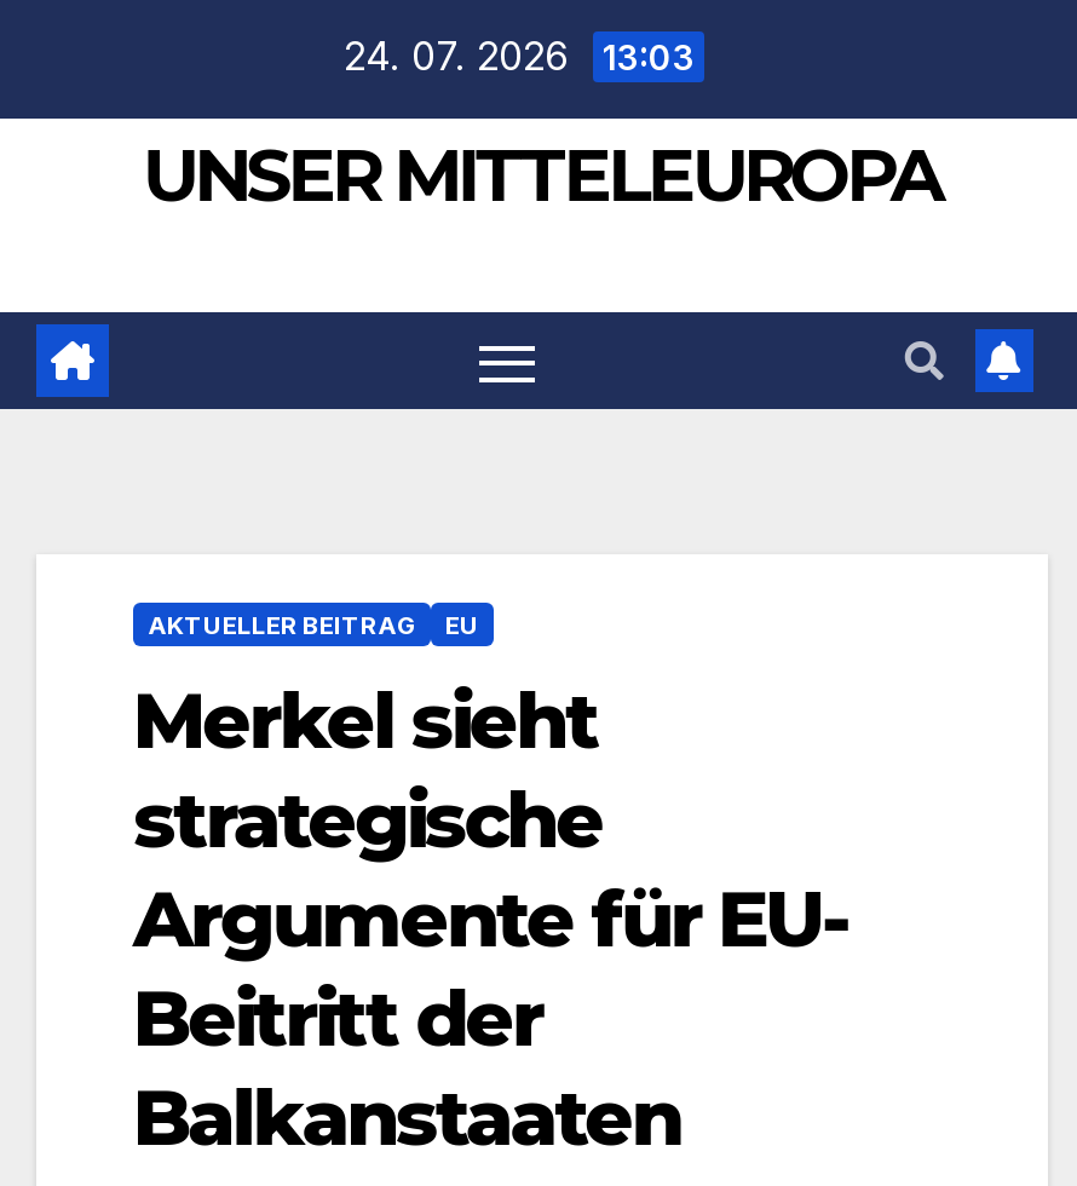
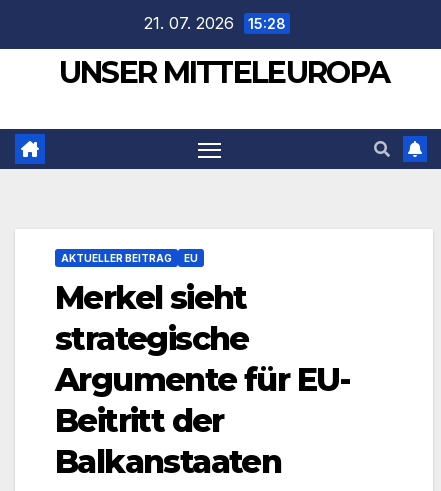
[344,31,695,80] 24. 07. 2026 13:03 -> [143,13,285,33] 21. 07. 2026 15:28

